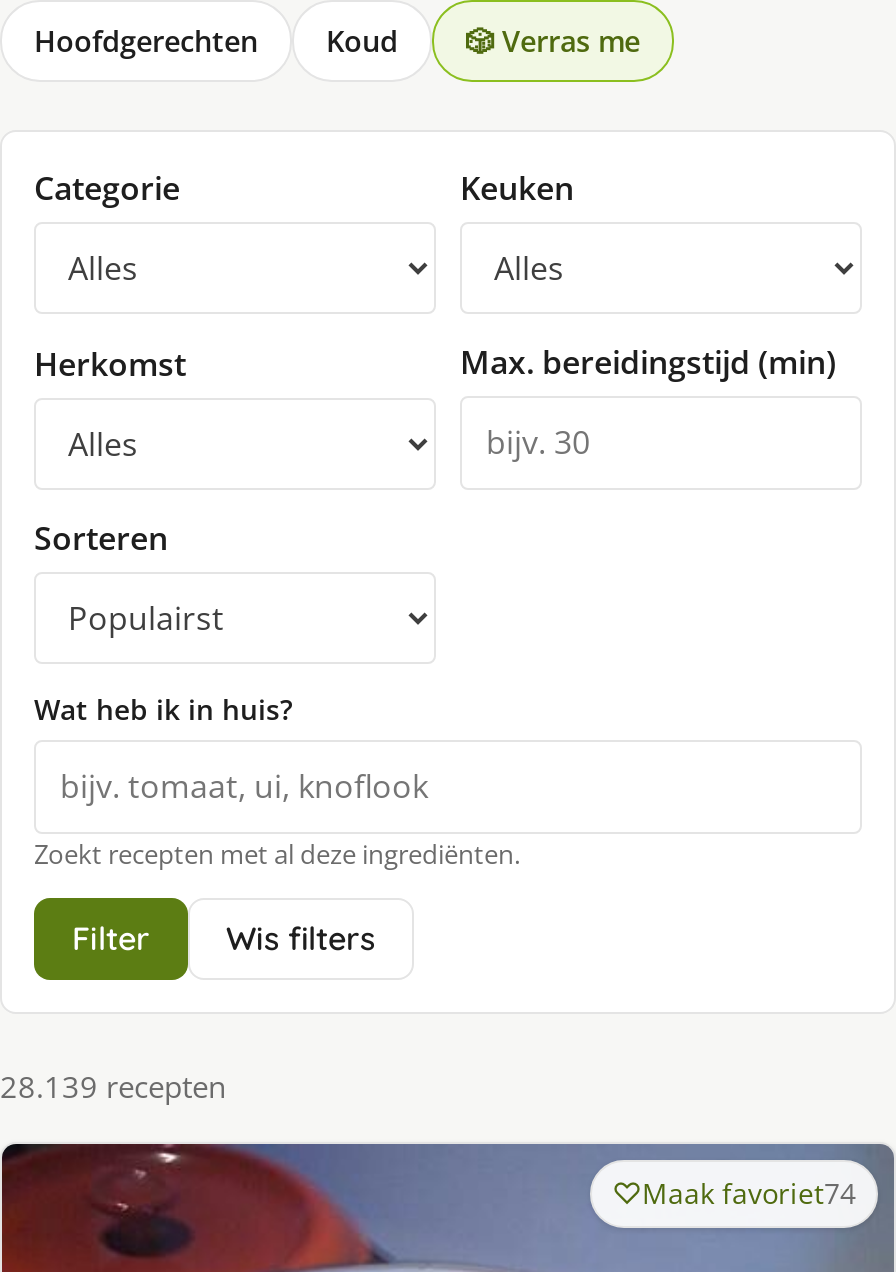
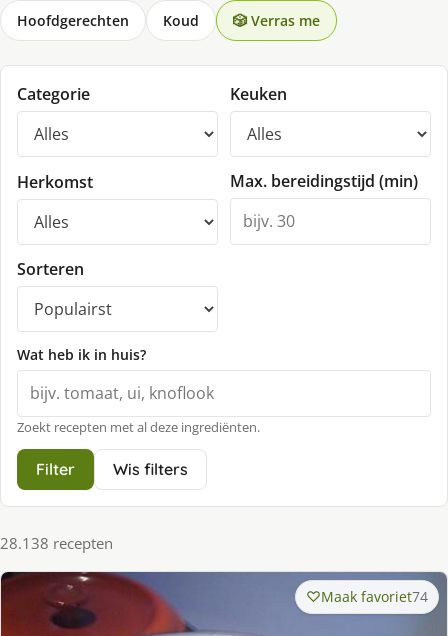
[0,1066,226,1106] 28.139 recepten -> [0,533,113,553] 28.138 recepten

